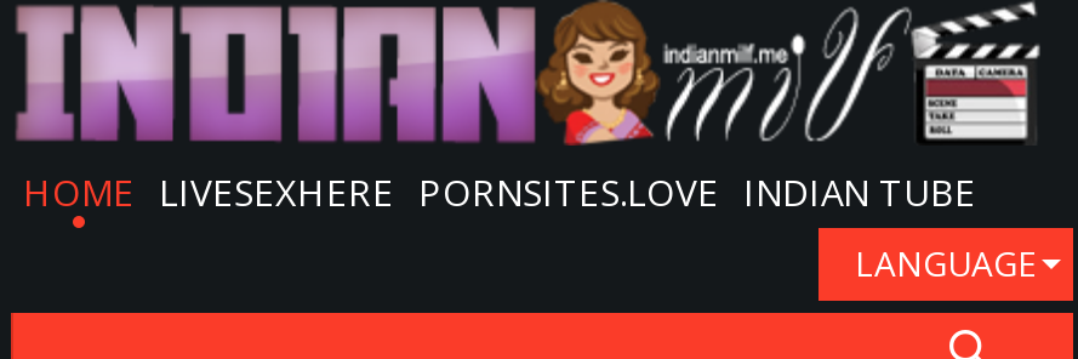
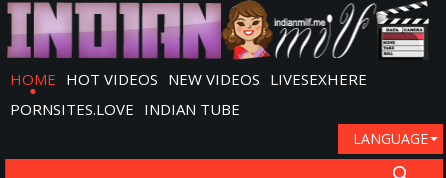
[23,167,976,215] HOME LIVESEXHERE PORNSITES.LOVE INDIAN TUBE -> [10,69,367,119] HOME HOT VIDEOS NEW VIDEOS LIVESEXHERE | PORNSITES.LOVE INDIAN TUBE

